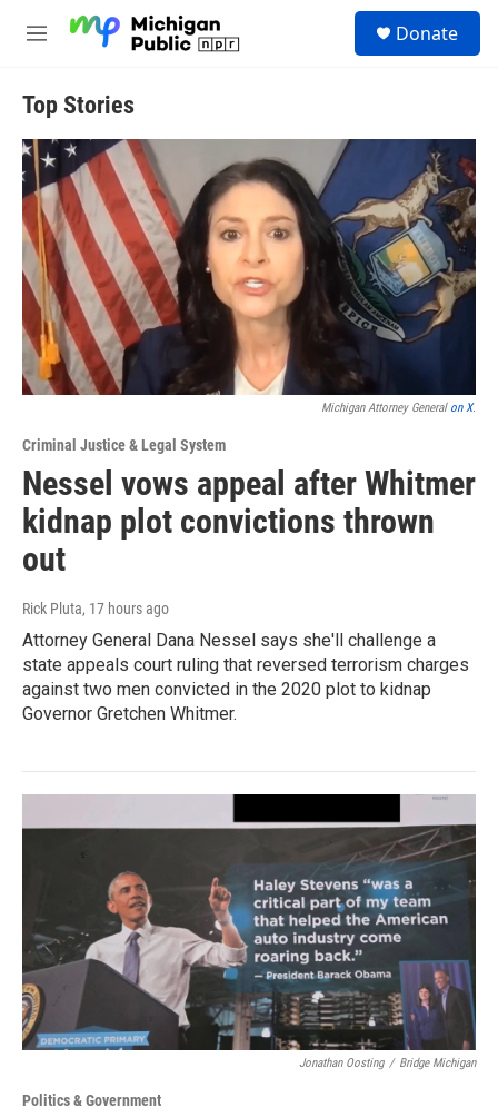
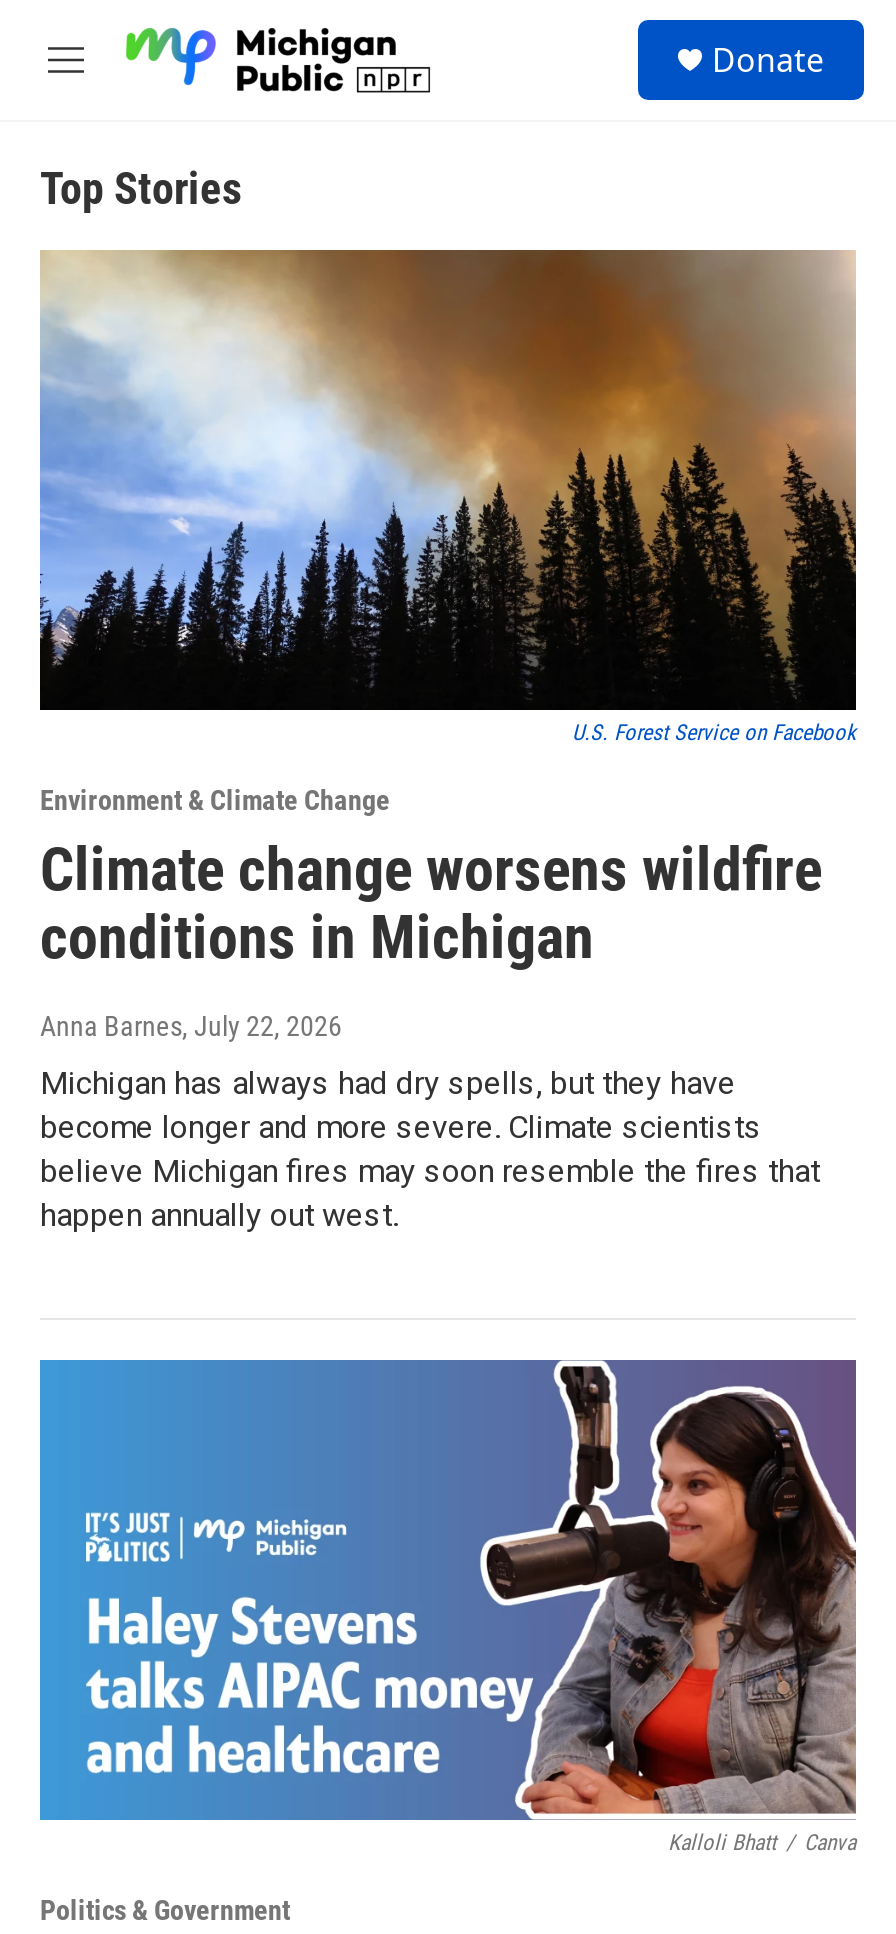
[21,138,477,415] [image] | Michigan Attorney General on X. -> [38,248,858,746] [image] | U.S. Forest Service on Facebook
[22,436,476,579] Criminal Justice & Legal System | Nessel vows appeal after Whitmer | kidnap plot convictions thrown | out -> [40,784,822,972] Environment & Climate Change | Climate change worsens wildfire | conditions in Michigan
[22,600,169,618] Rick Pluta, 17 hours ago -> [40,1010,342,1042] Anna Barnes, July 22, 2026
[22,630,469,724] Attorney General Dana Nessel says she'll challenge a | state appeals court ruling that reversed terrorism charges | against two men convicted in the 2020 plot to kidnap | Governor Gretchen Whitmer. -> [40,1064,820,1234] Michigan has always had dry spells, but they have | become longer and more severe. Climate scientists | believe Michigan fires may soon resemble the fires that | happen annually out west.
[21,793,476,1070] [image] | Jonathan Oosting / Bridge Michigan -> [38,1358,858,1855] [image] | Kalloli Bhatt / Canva

